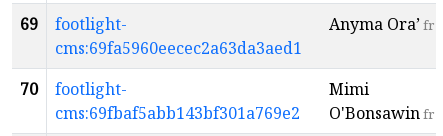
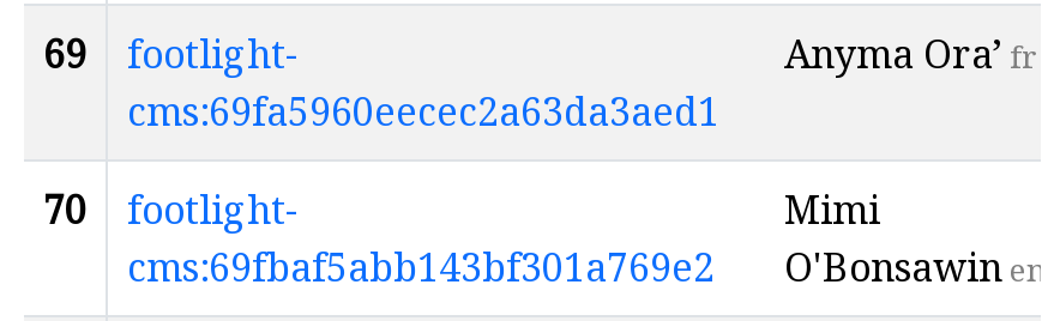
[329,102,434,124] O'Bonsawinfr -> [784,241,1046,293] O'Bonsawinen

